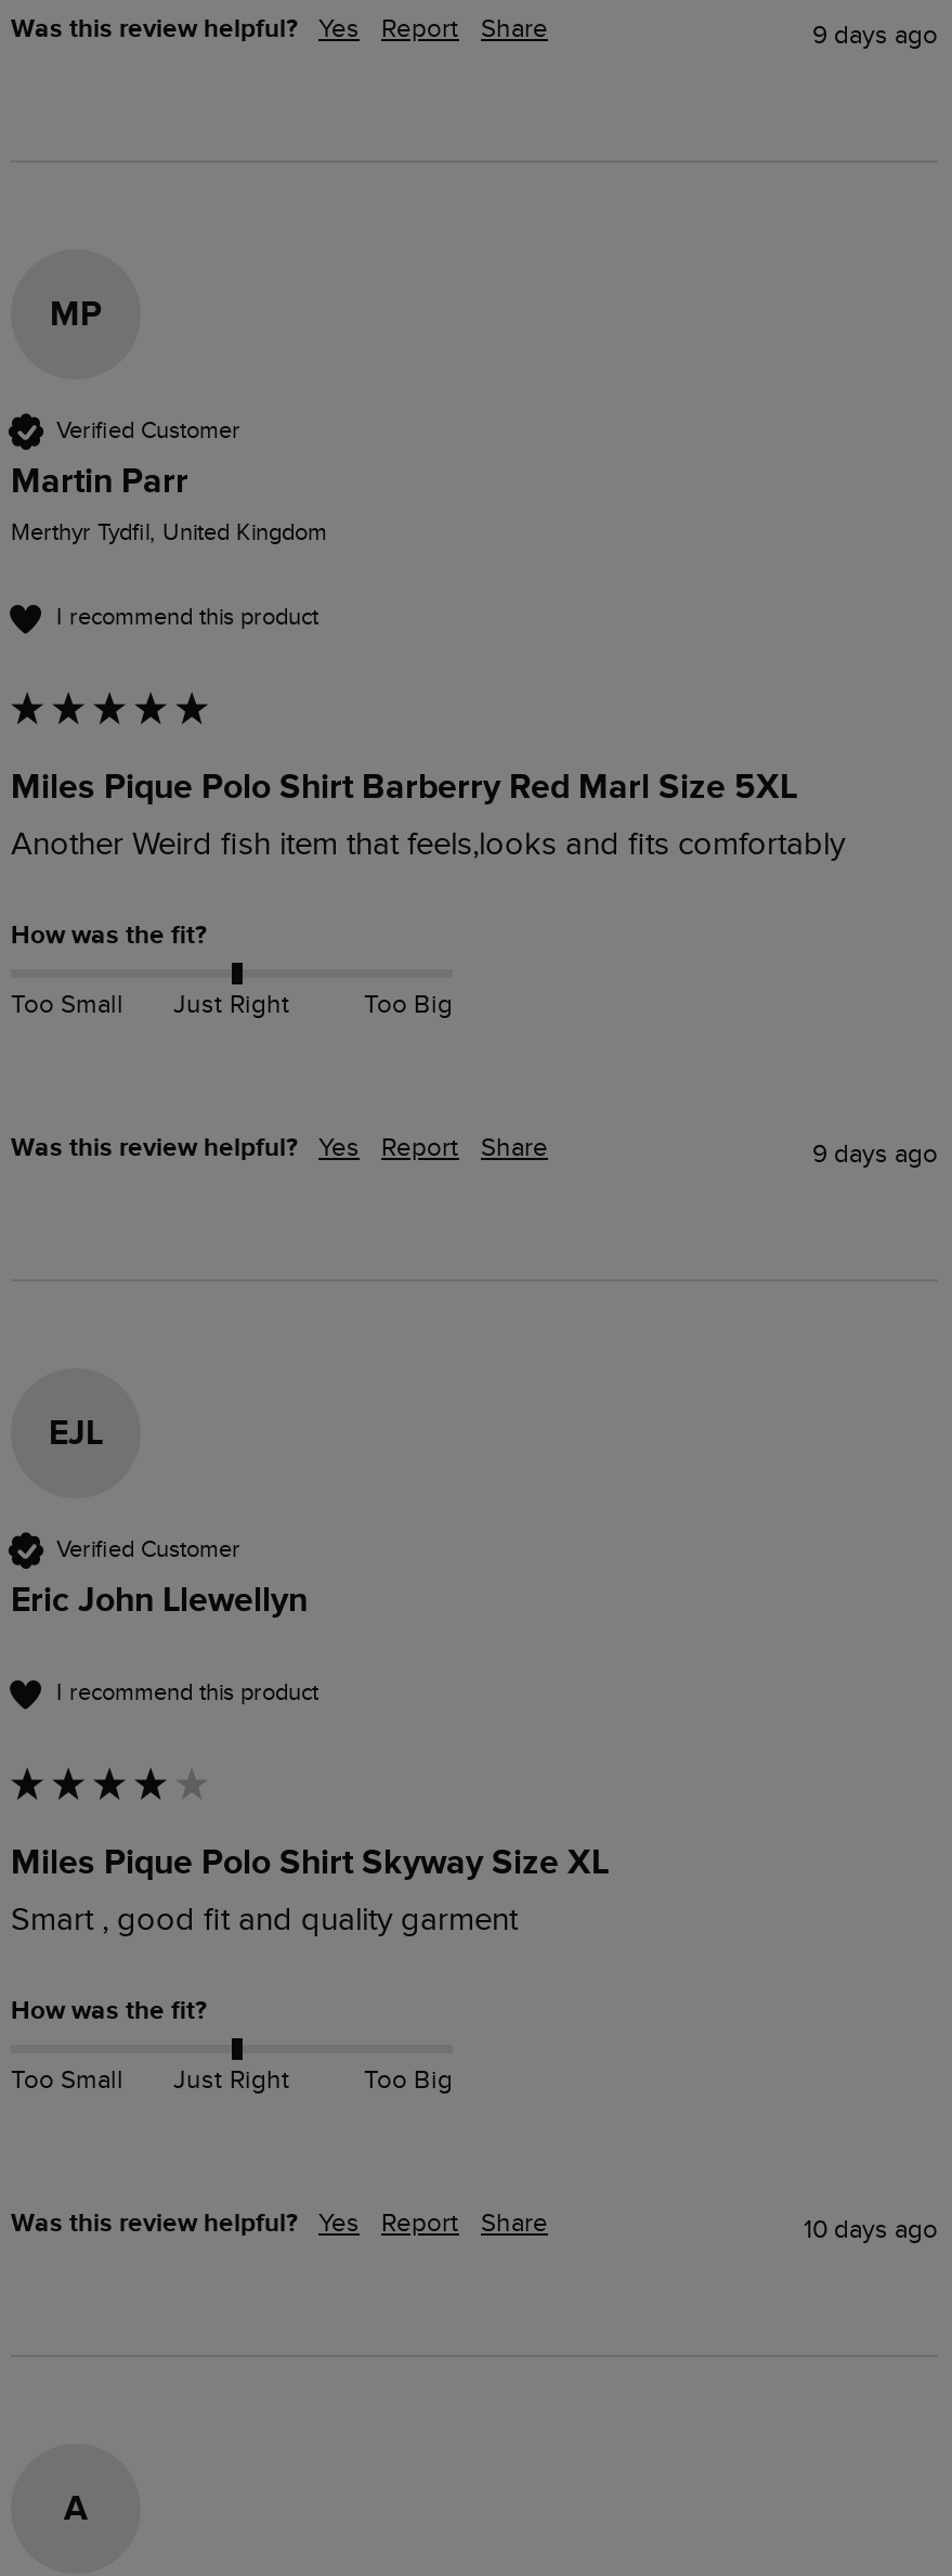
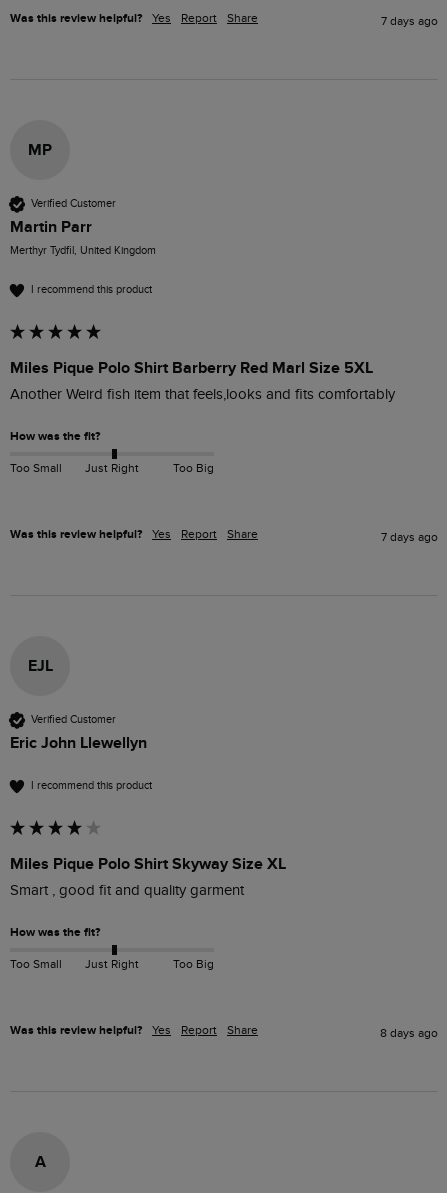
[812,19,938,49] 9 days ago -> [381,14,438,28] 7 days ago
[812,1138,938,1168] 9 days ago -> [381,530,438,544] 7 days ago
[804,2213,938,2244] 10 days ago -> [380,1026,438,1040] 8 days ago

